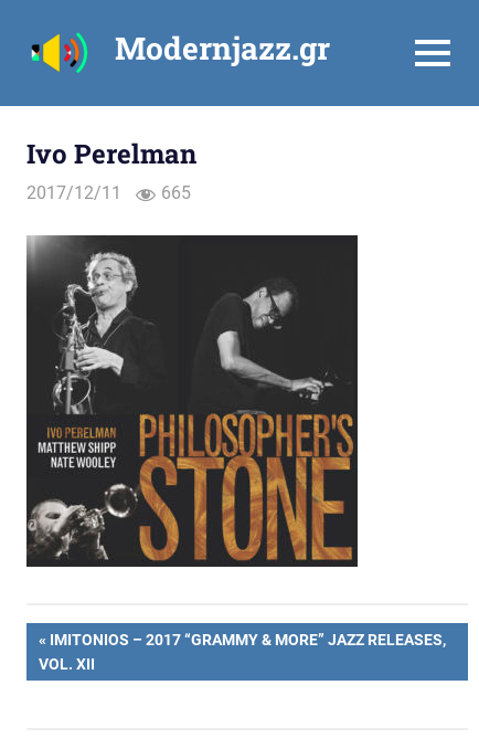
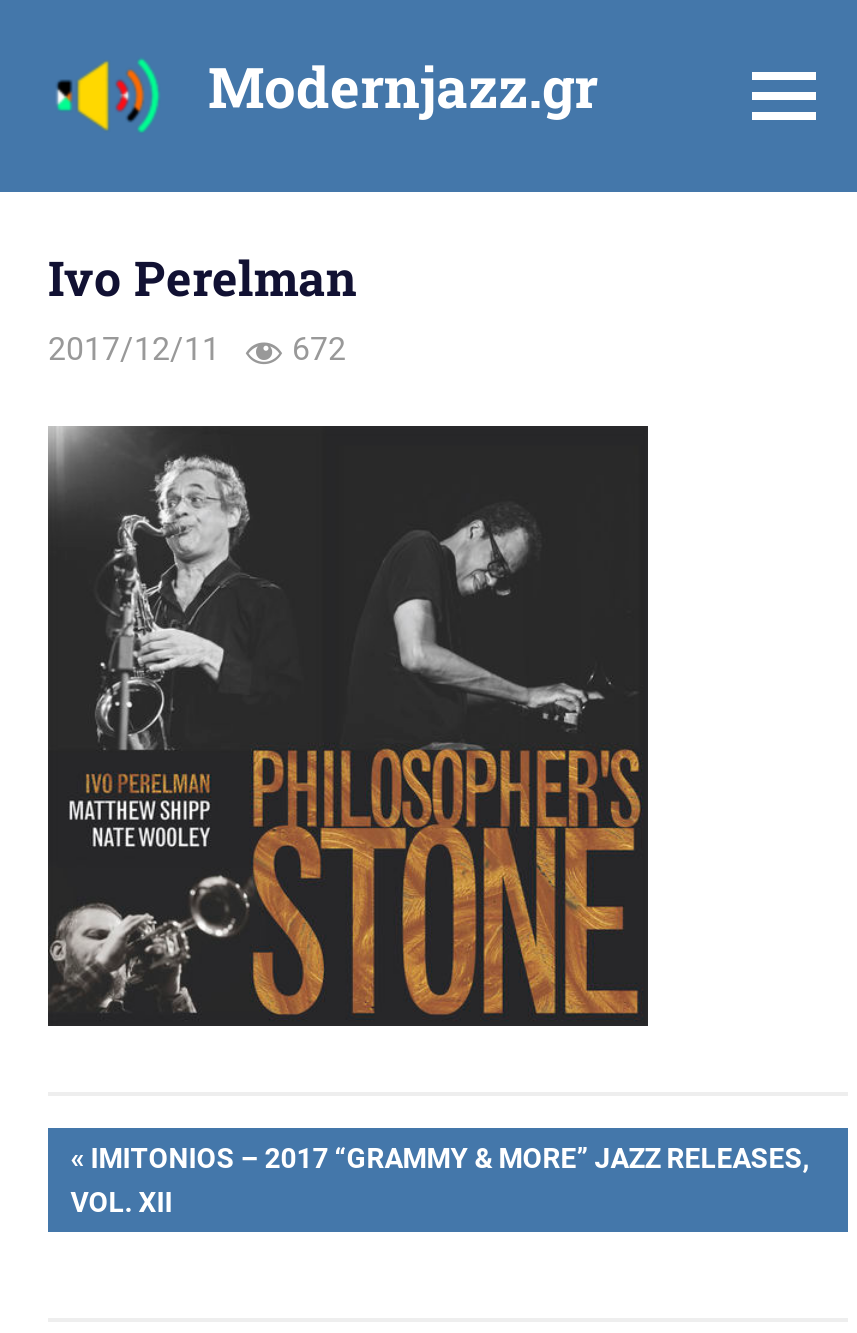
[26,182,191,203] 2017/12/11 665 -> [48,330,346,368] 2017/12/11 672

